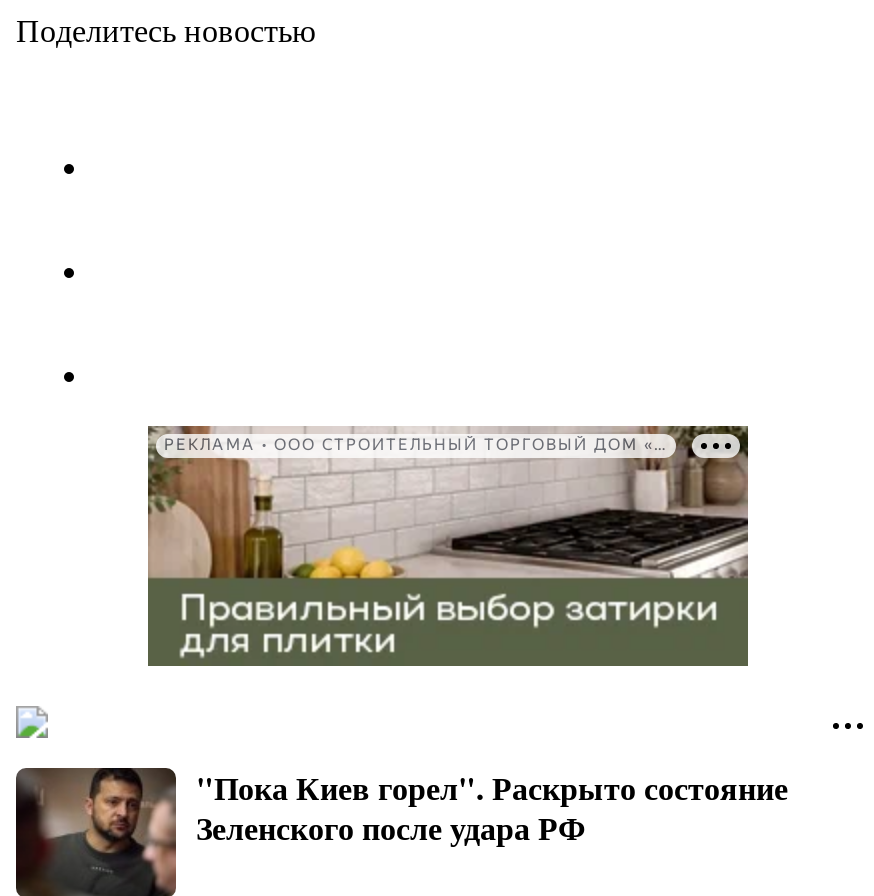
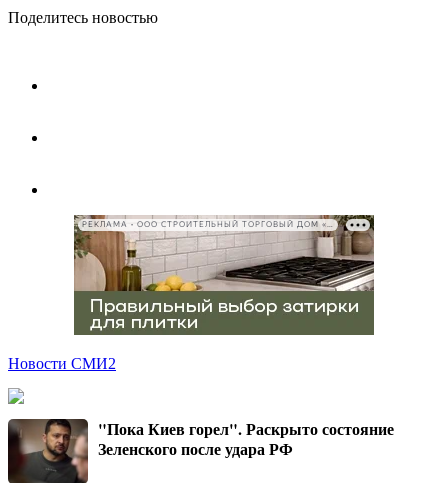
none -> [8,355,116,372] Новости СМИ2

